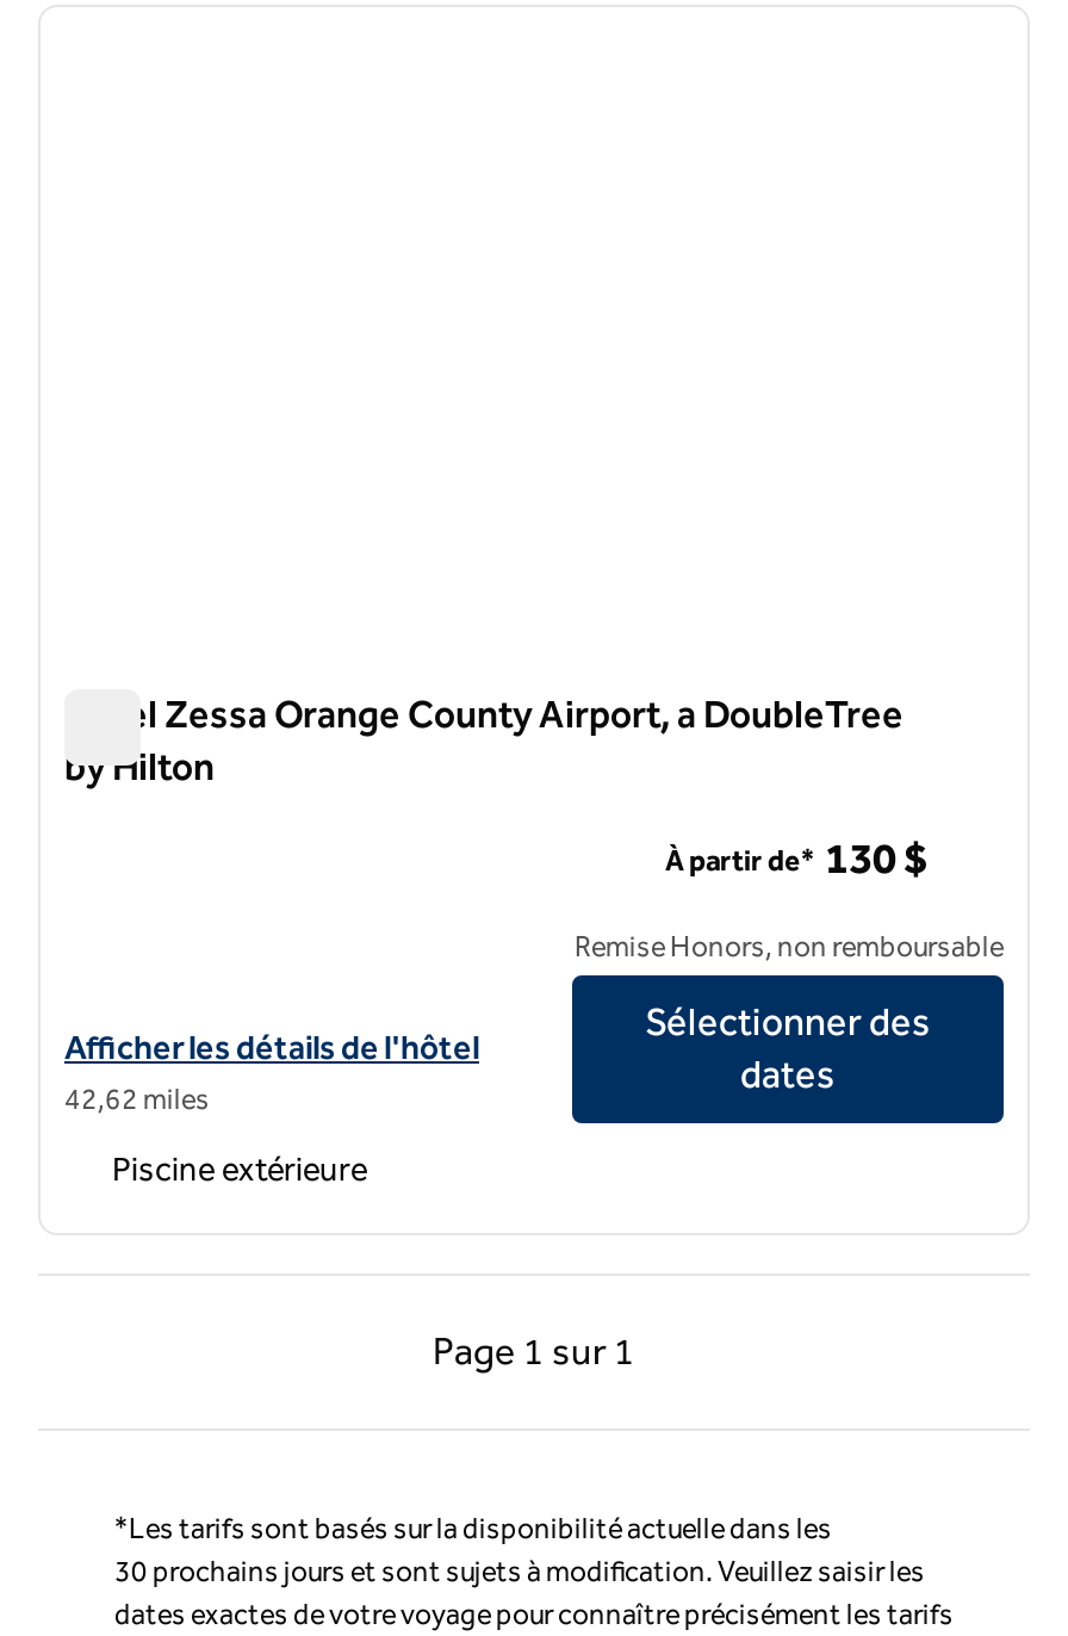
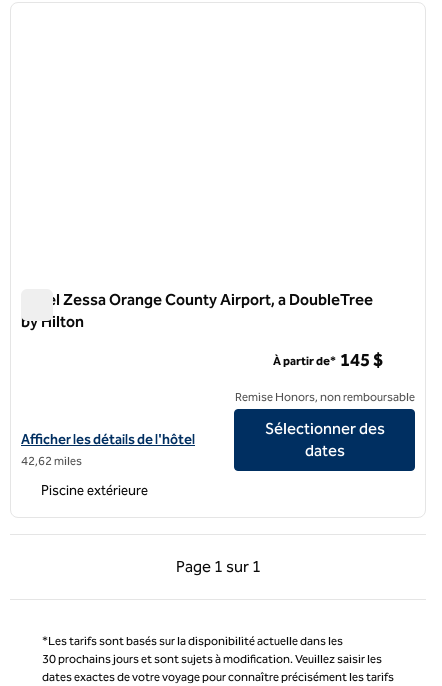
[665,833,927,886] À partir de* 130 $ -> [273,349,383,371] À partir de* 145 $

